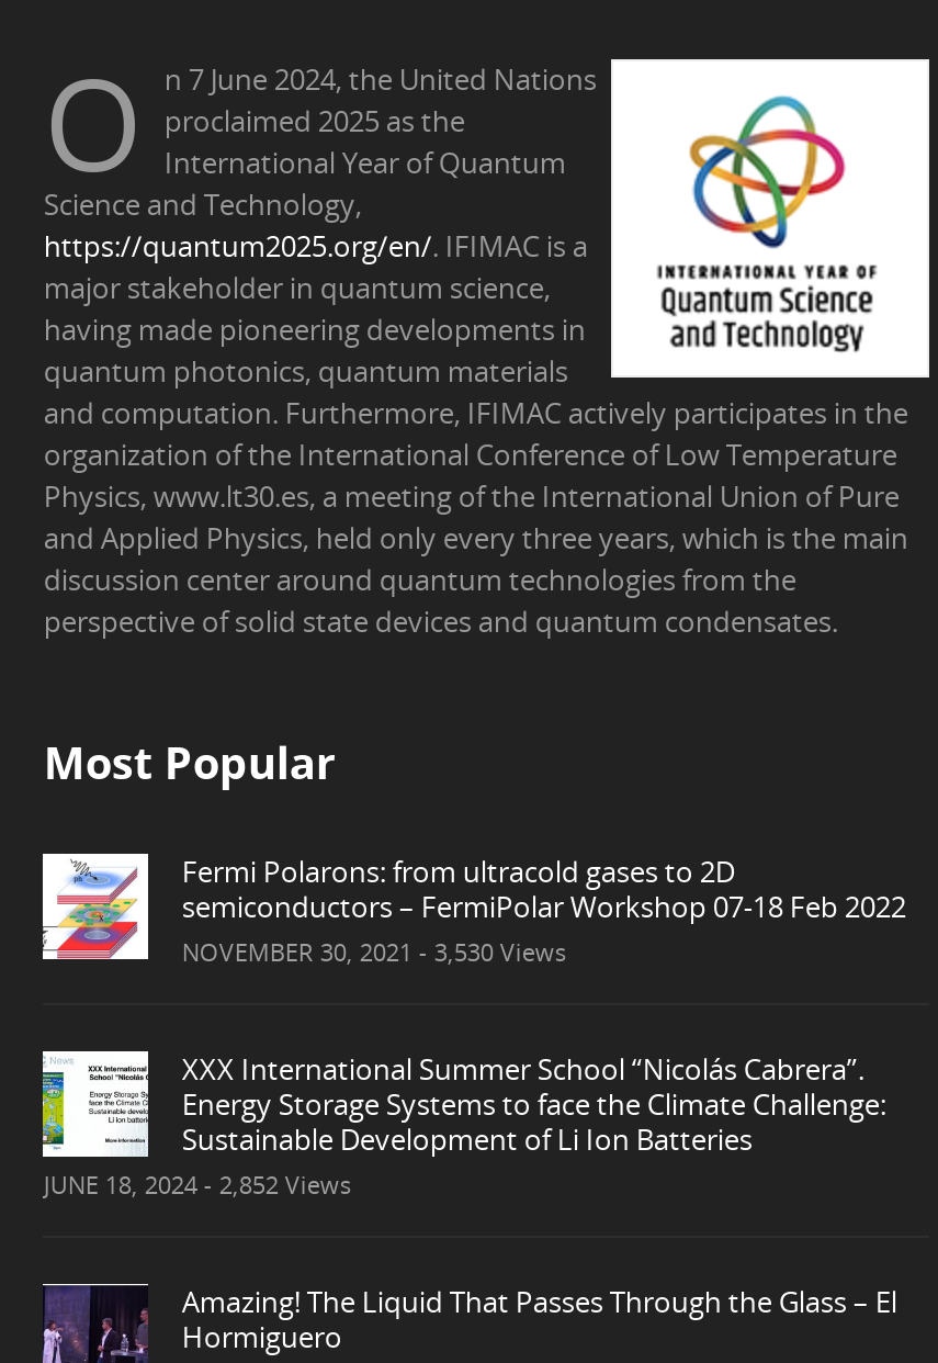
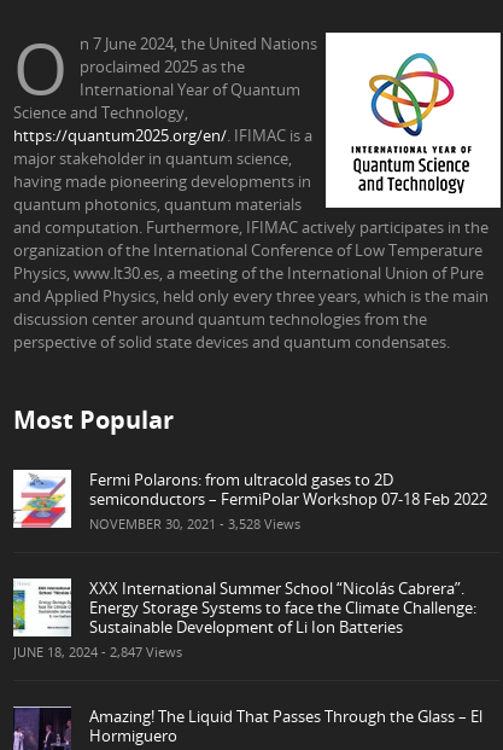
[182,936,566,969] NOVEMBER 30, 2021 - 3,530 Views -> [90,515,301,533] NOVEMBER 30, 2021 - 3,528 Views
[44,1169,351,1201] JUNE 18, 2024 - 2,852 Views -> [14,643,183,661] JUNE 18, 2024 - 2,847 Views

